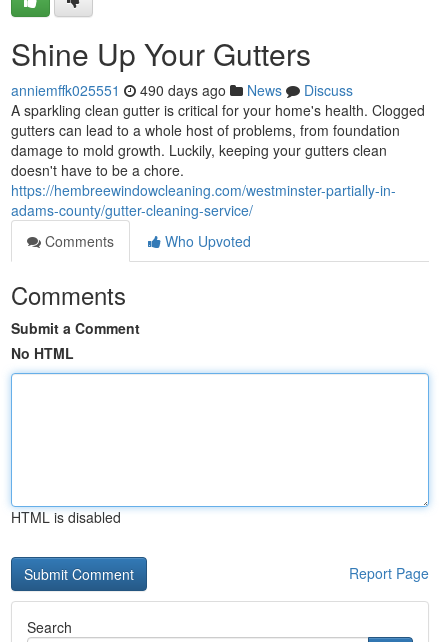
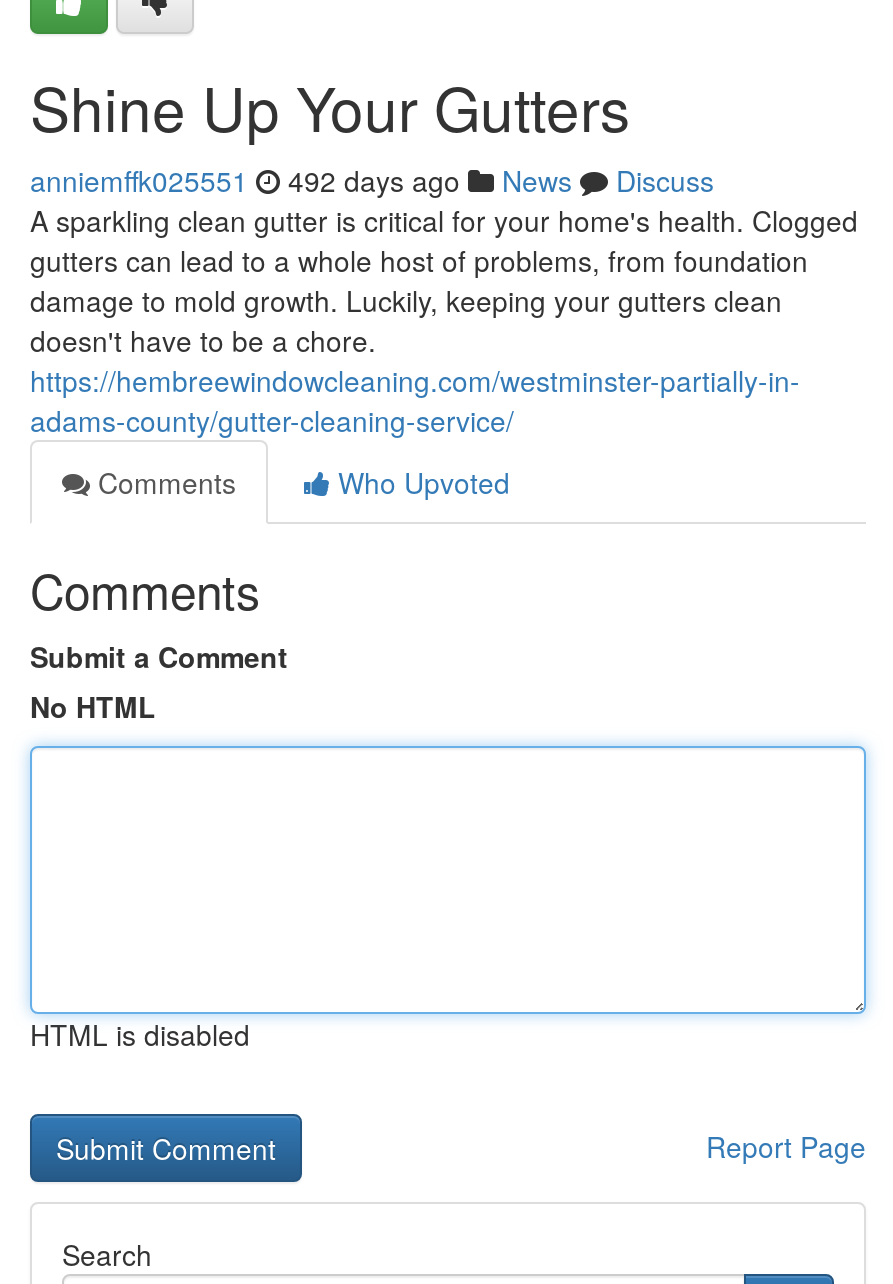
[11,80,353,100] anniemffk025551 490 days ago News Discuss -> [30,160,714,200] anniemffk025551 492 days ago News Discuss

